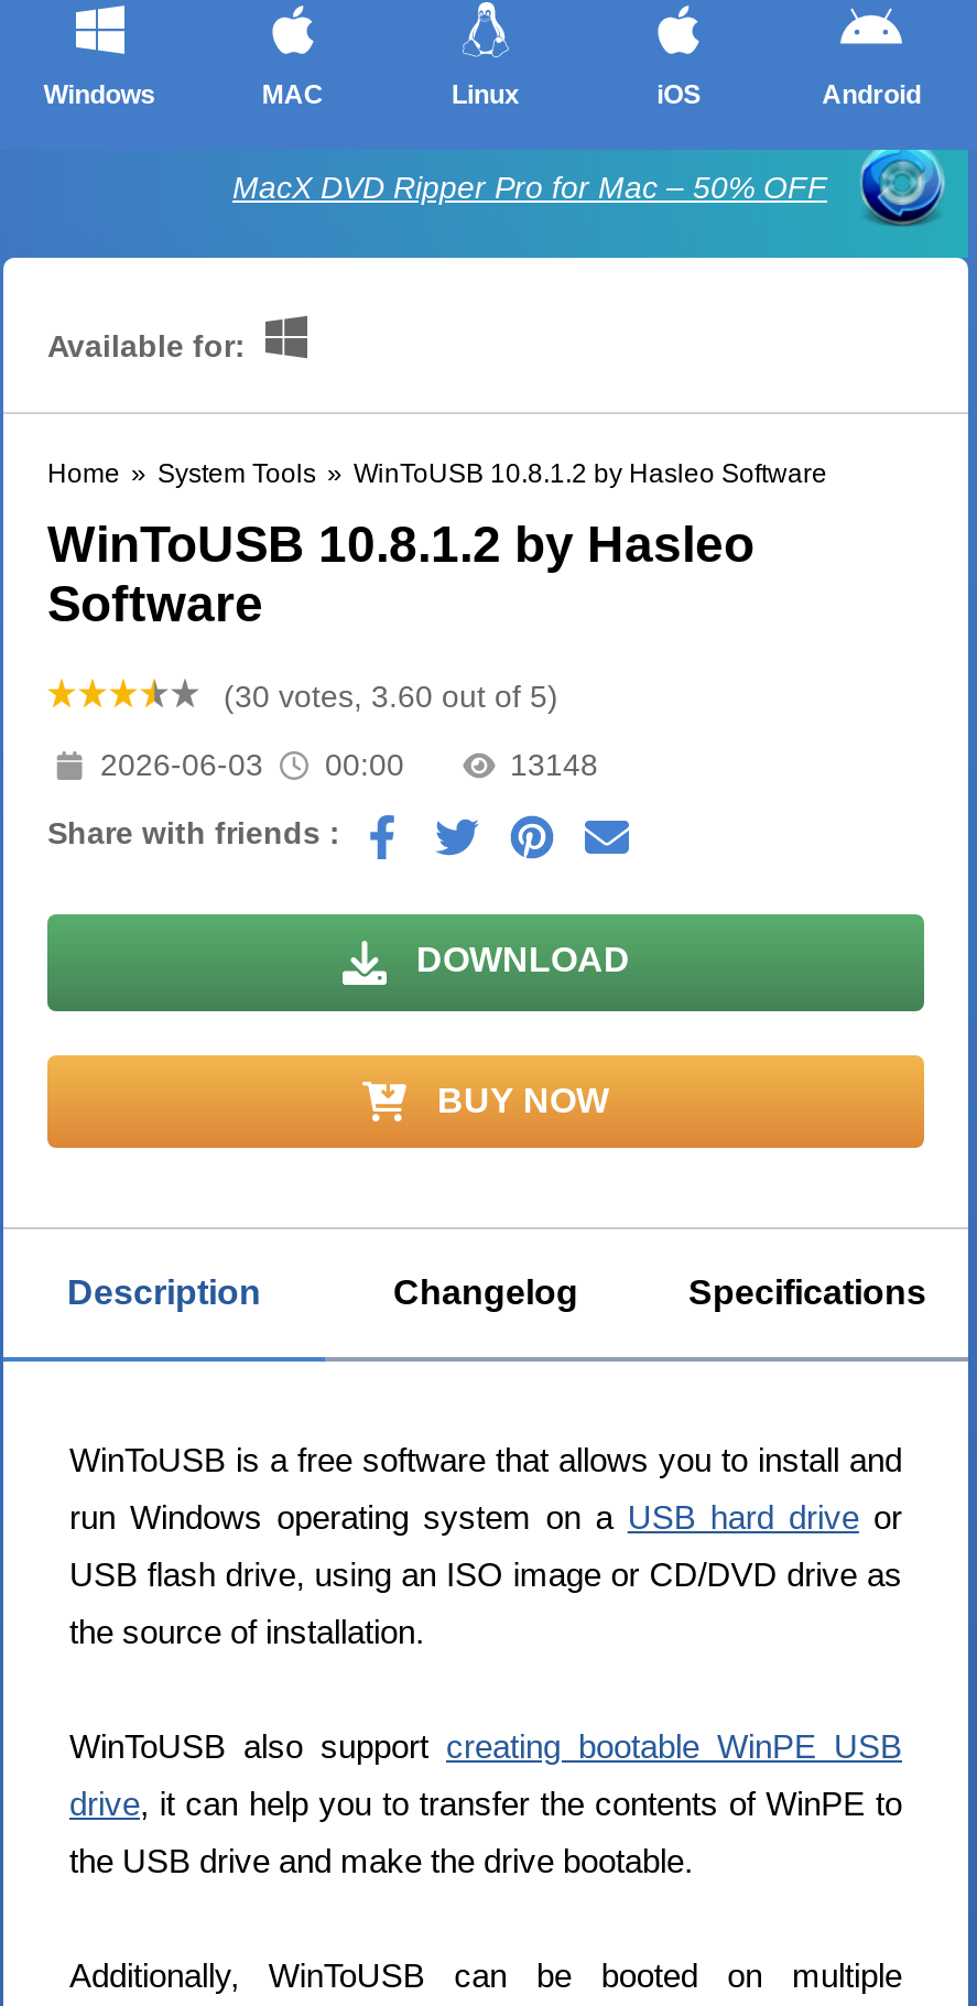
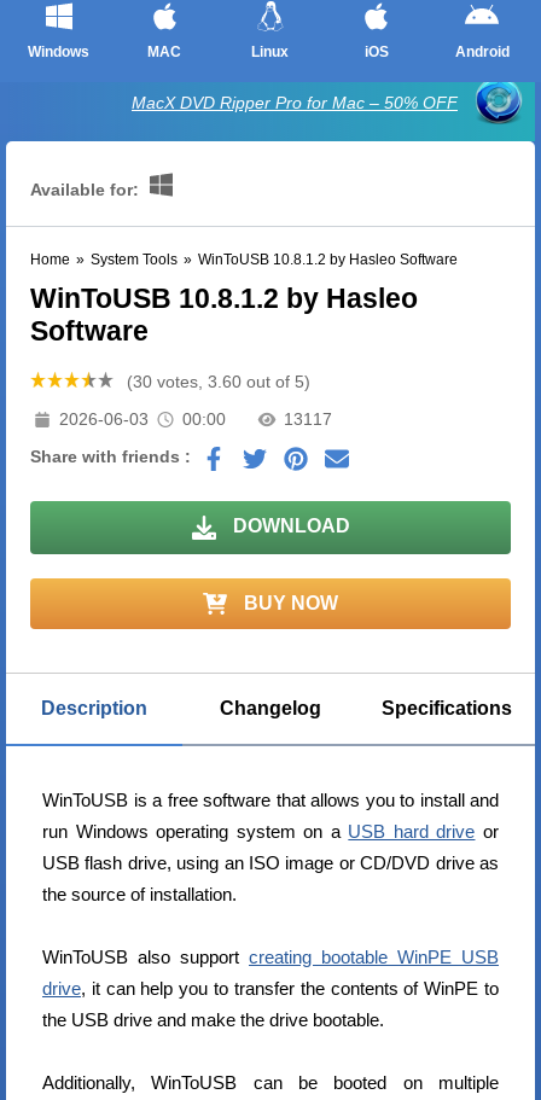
[501,747,598,782] 13148 -> [279,409,332,429] 13117

